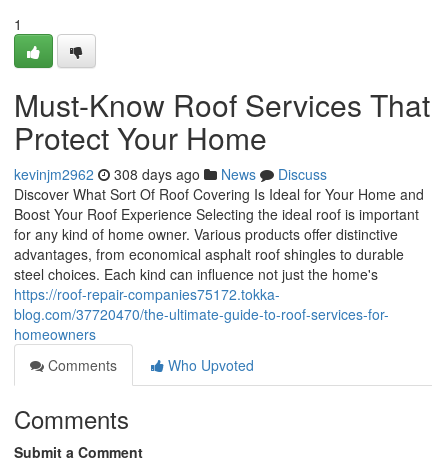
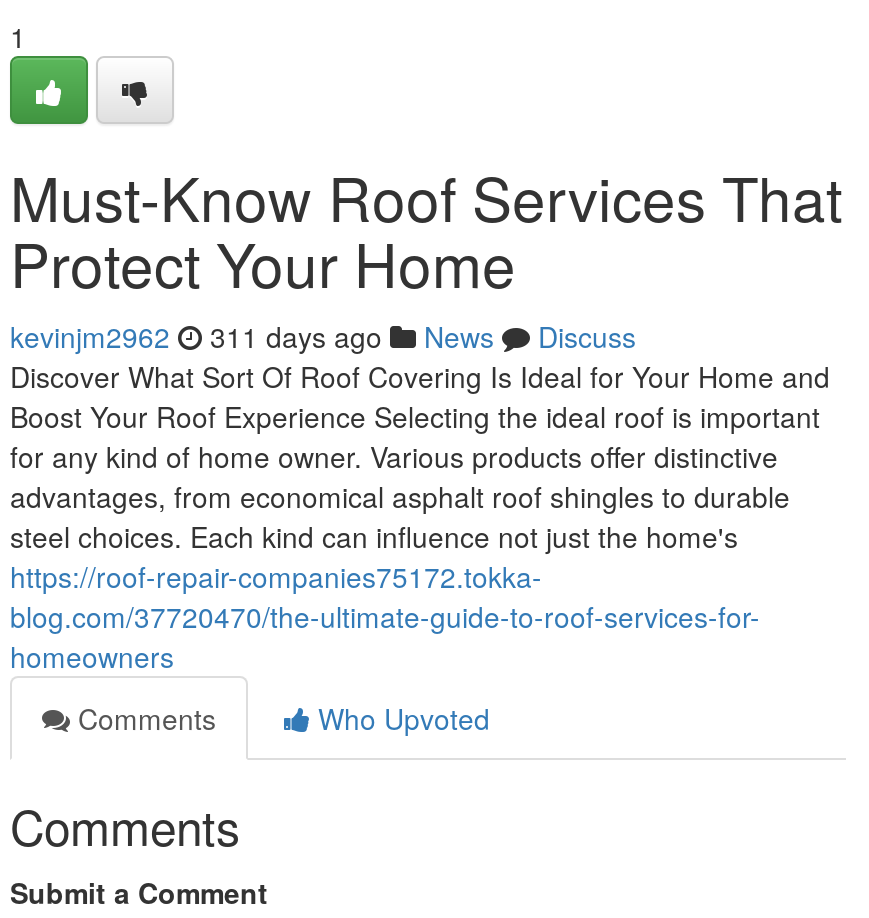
[14,164,327,184] kevinjm2962 308 days ago News Discuss -> [10,316,636,356] kevinjm2962 311 days ago News Discuss

